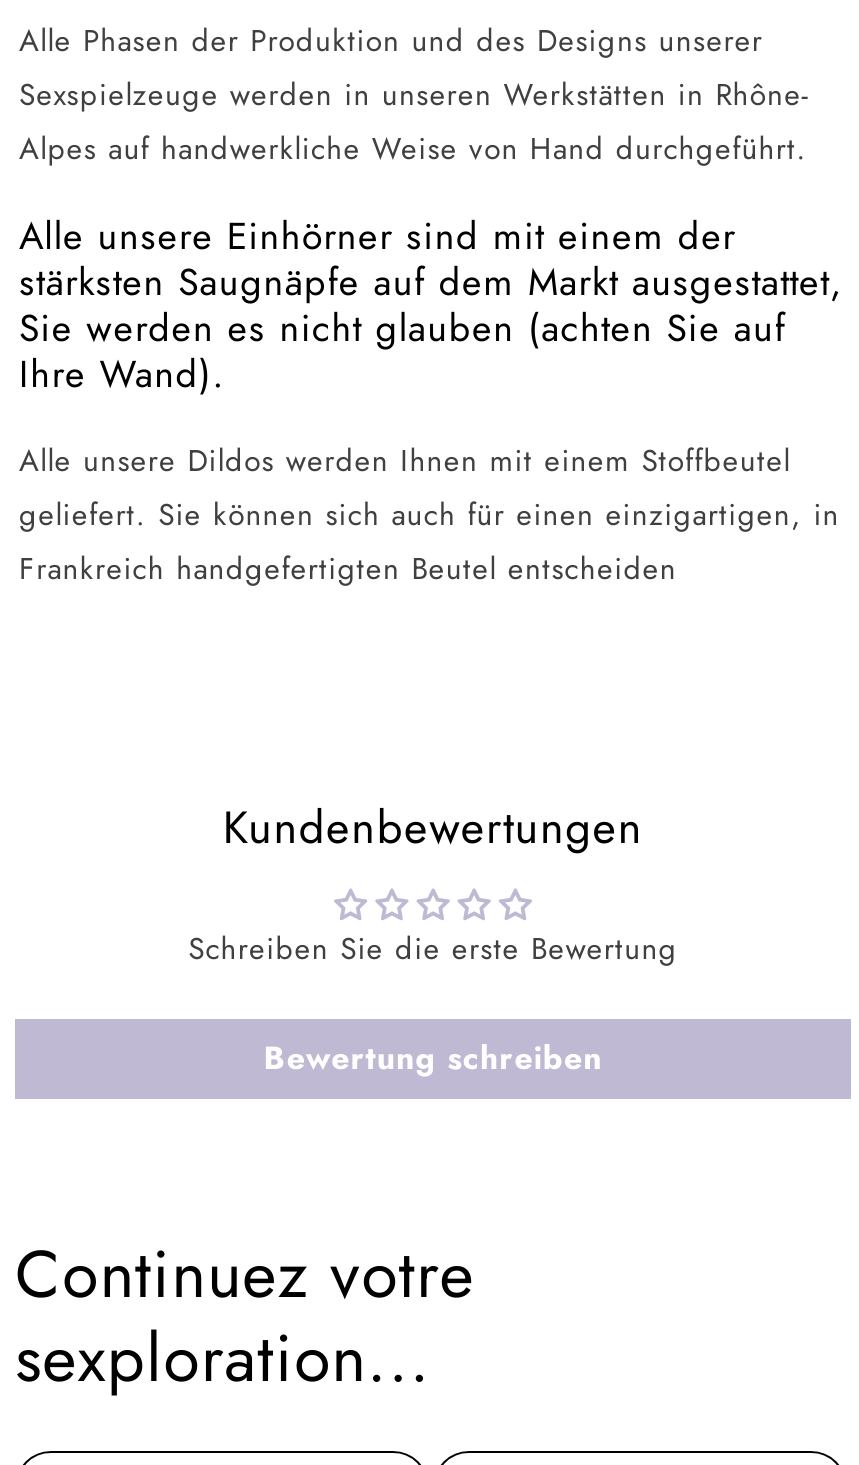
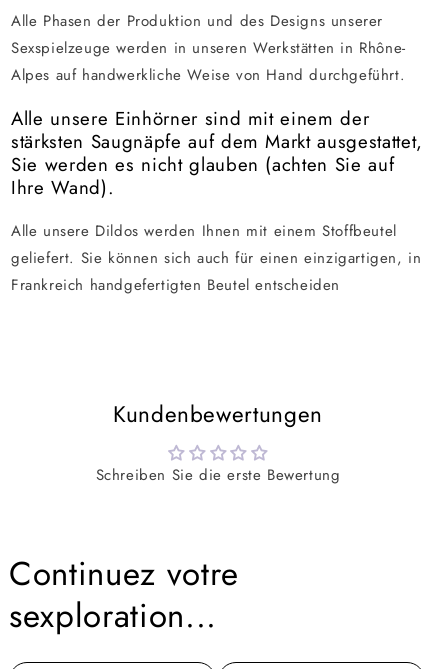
[264,1035,602,1081] Bewertung schreiben -> none

